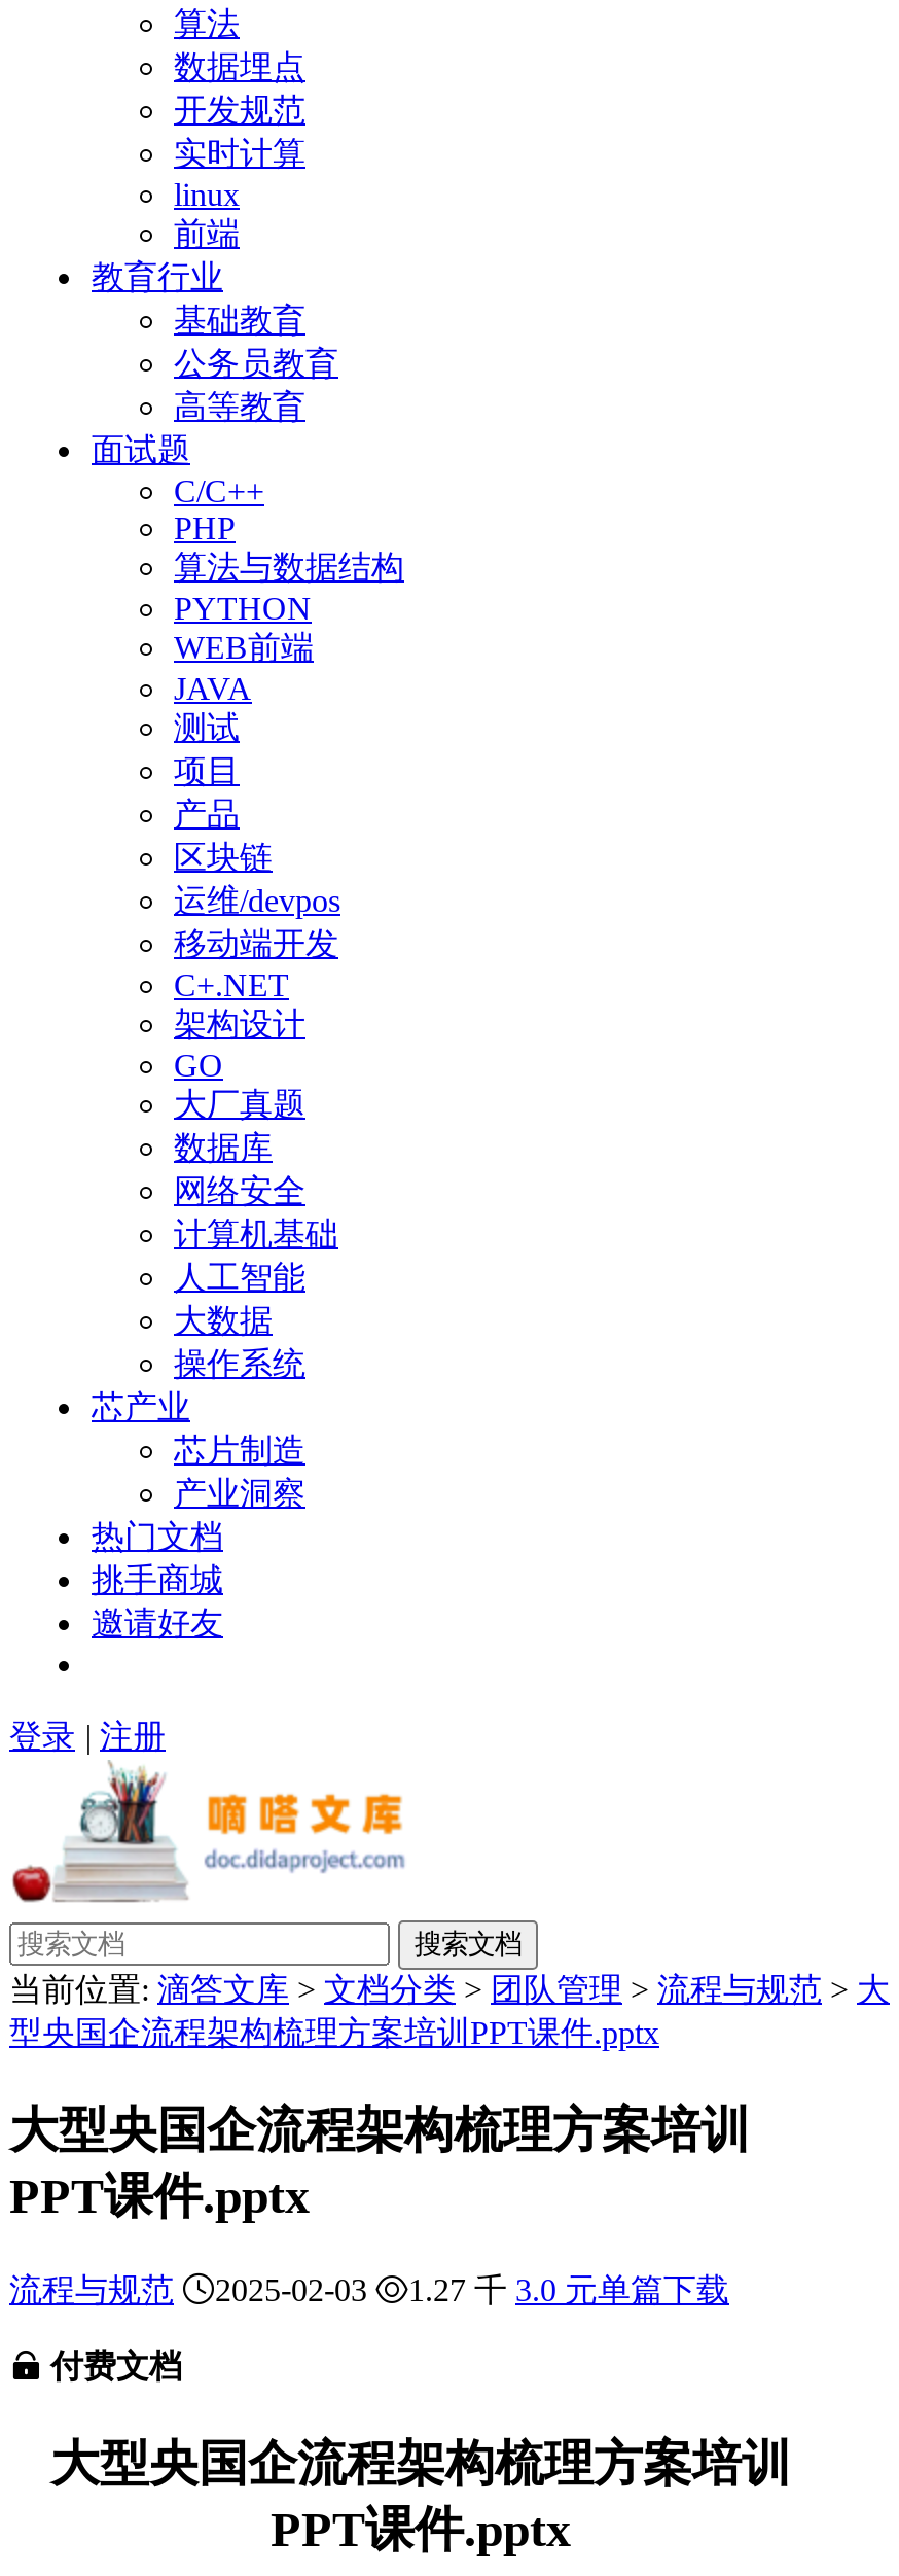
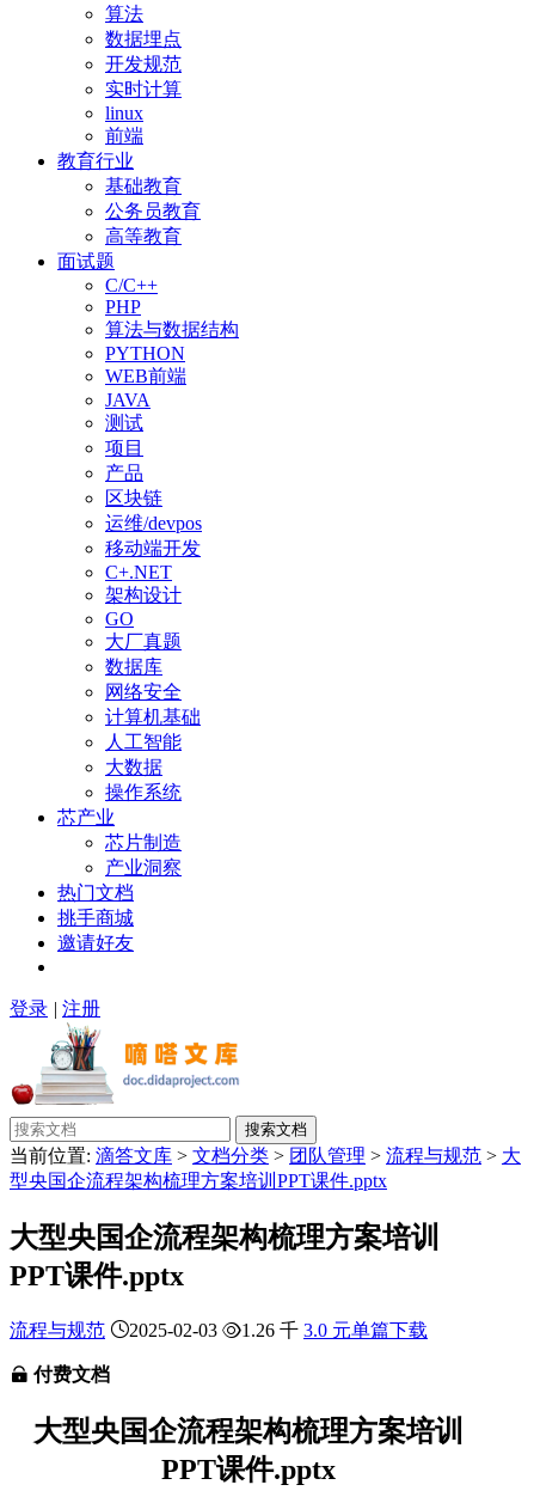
[408,2272,729,2307] 1.27 千3.0 元单篇下载 -> [241,1320,428,1340] 1.26 千3.0 元单篇下载

